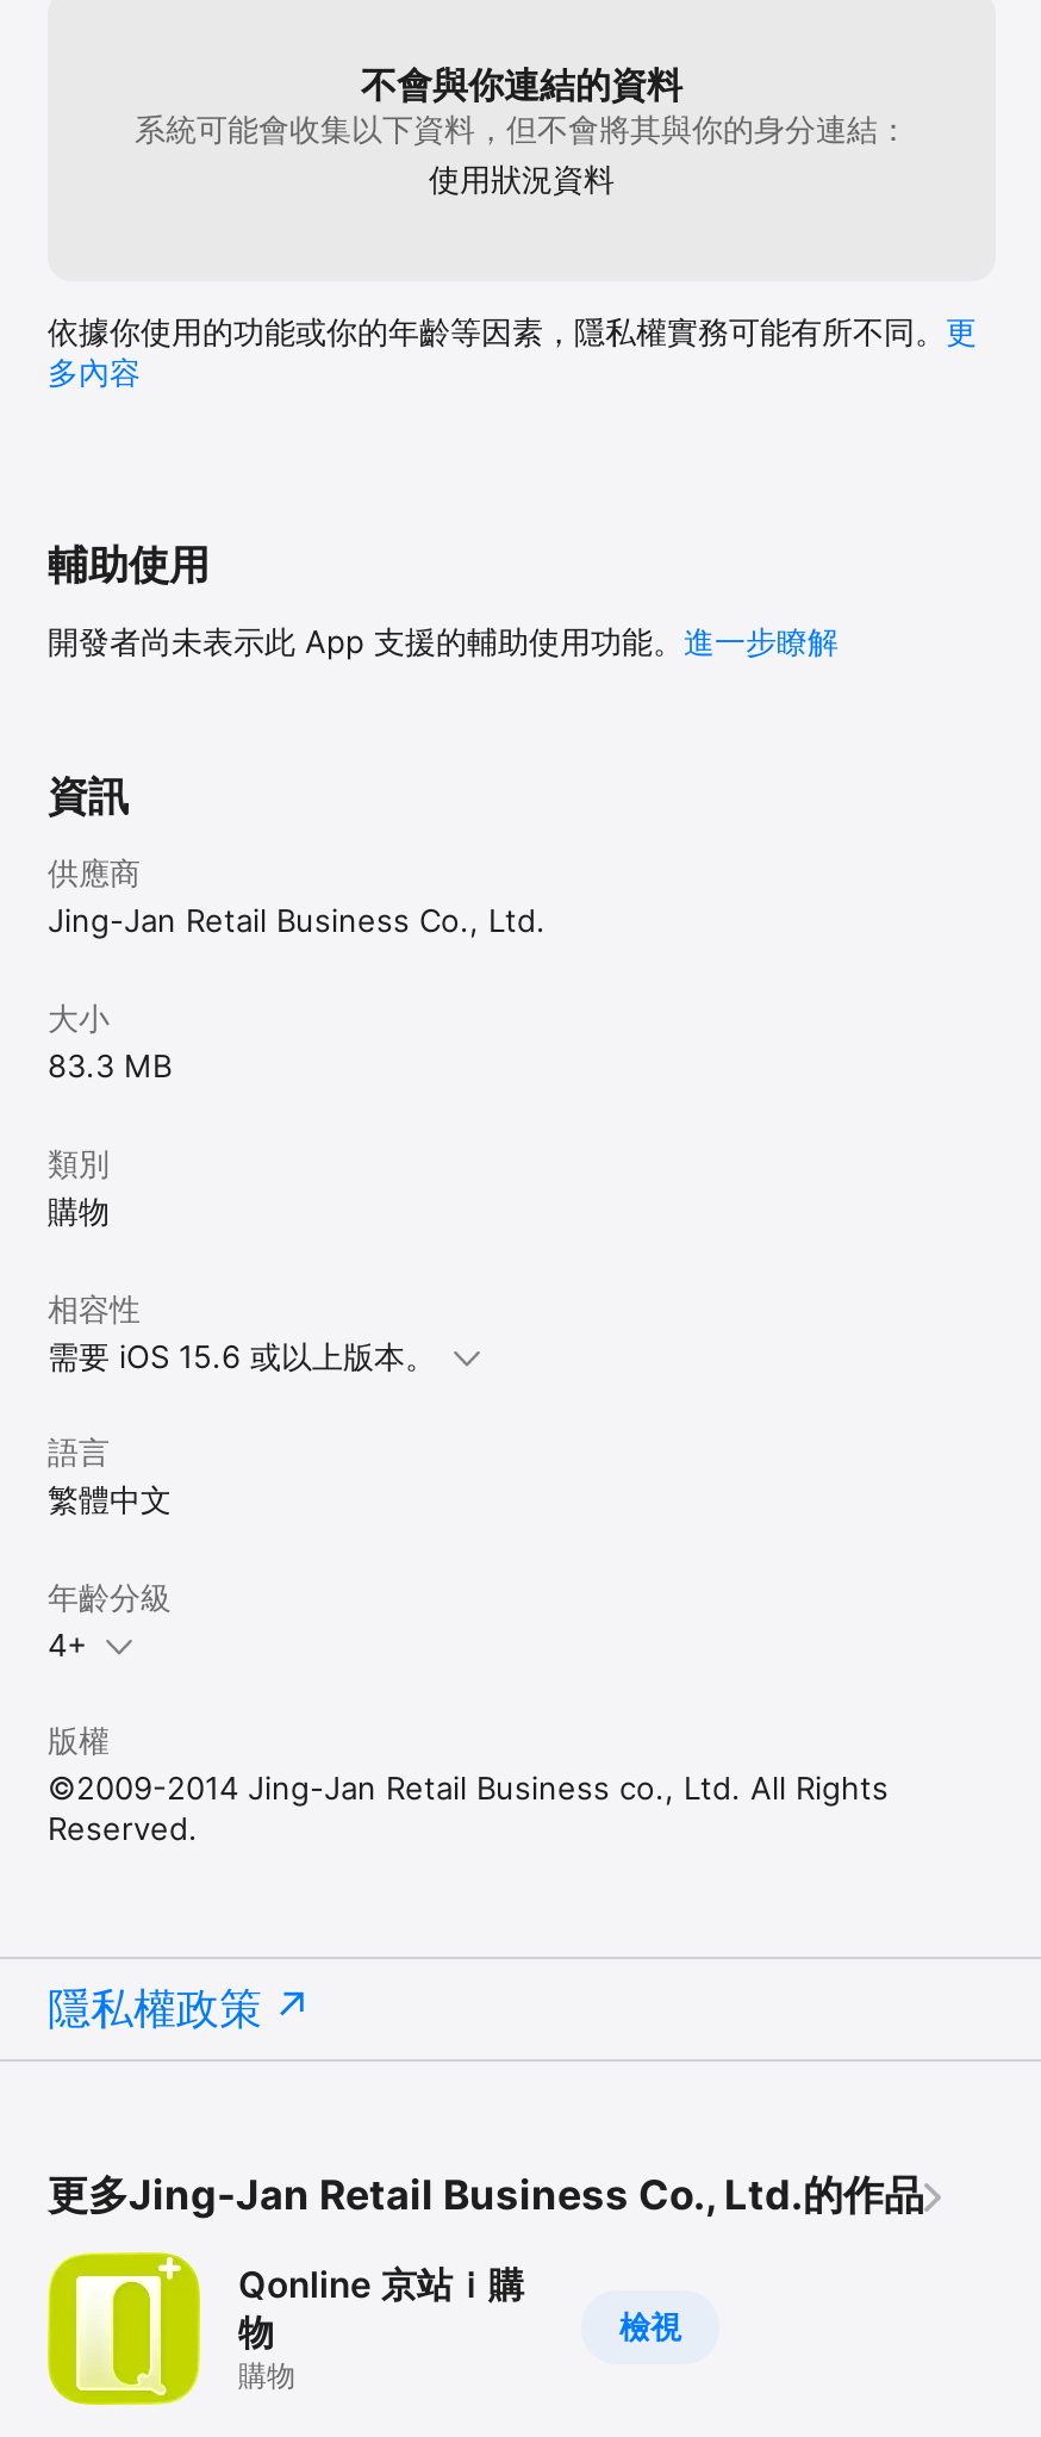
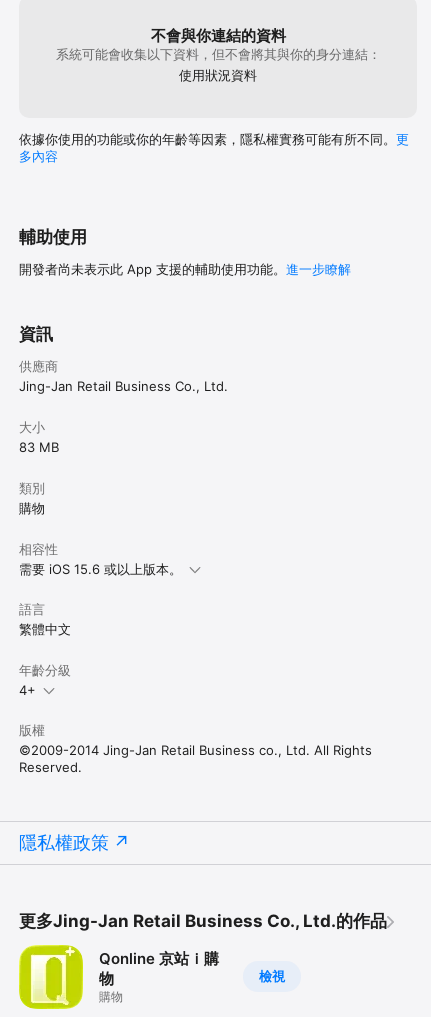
[48,1046,172,1084] 83.3 MB -> [19,439,59,455] 83 MB

